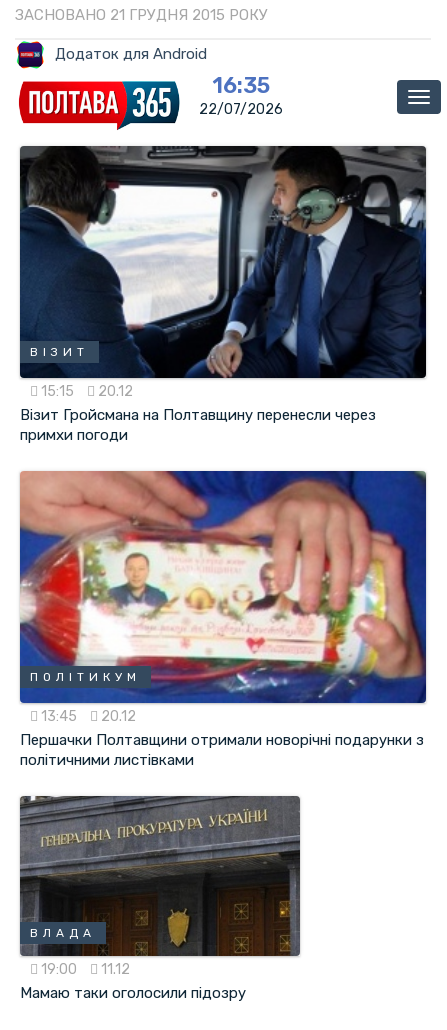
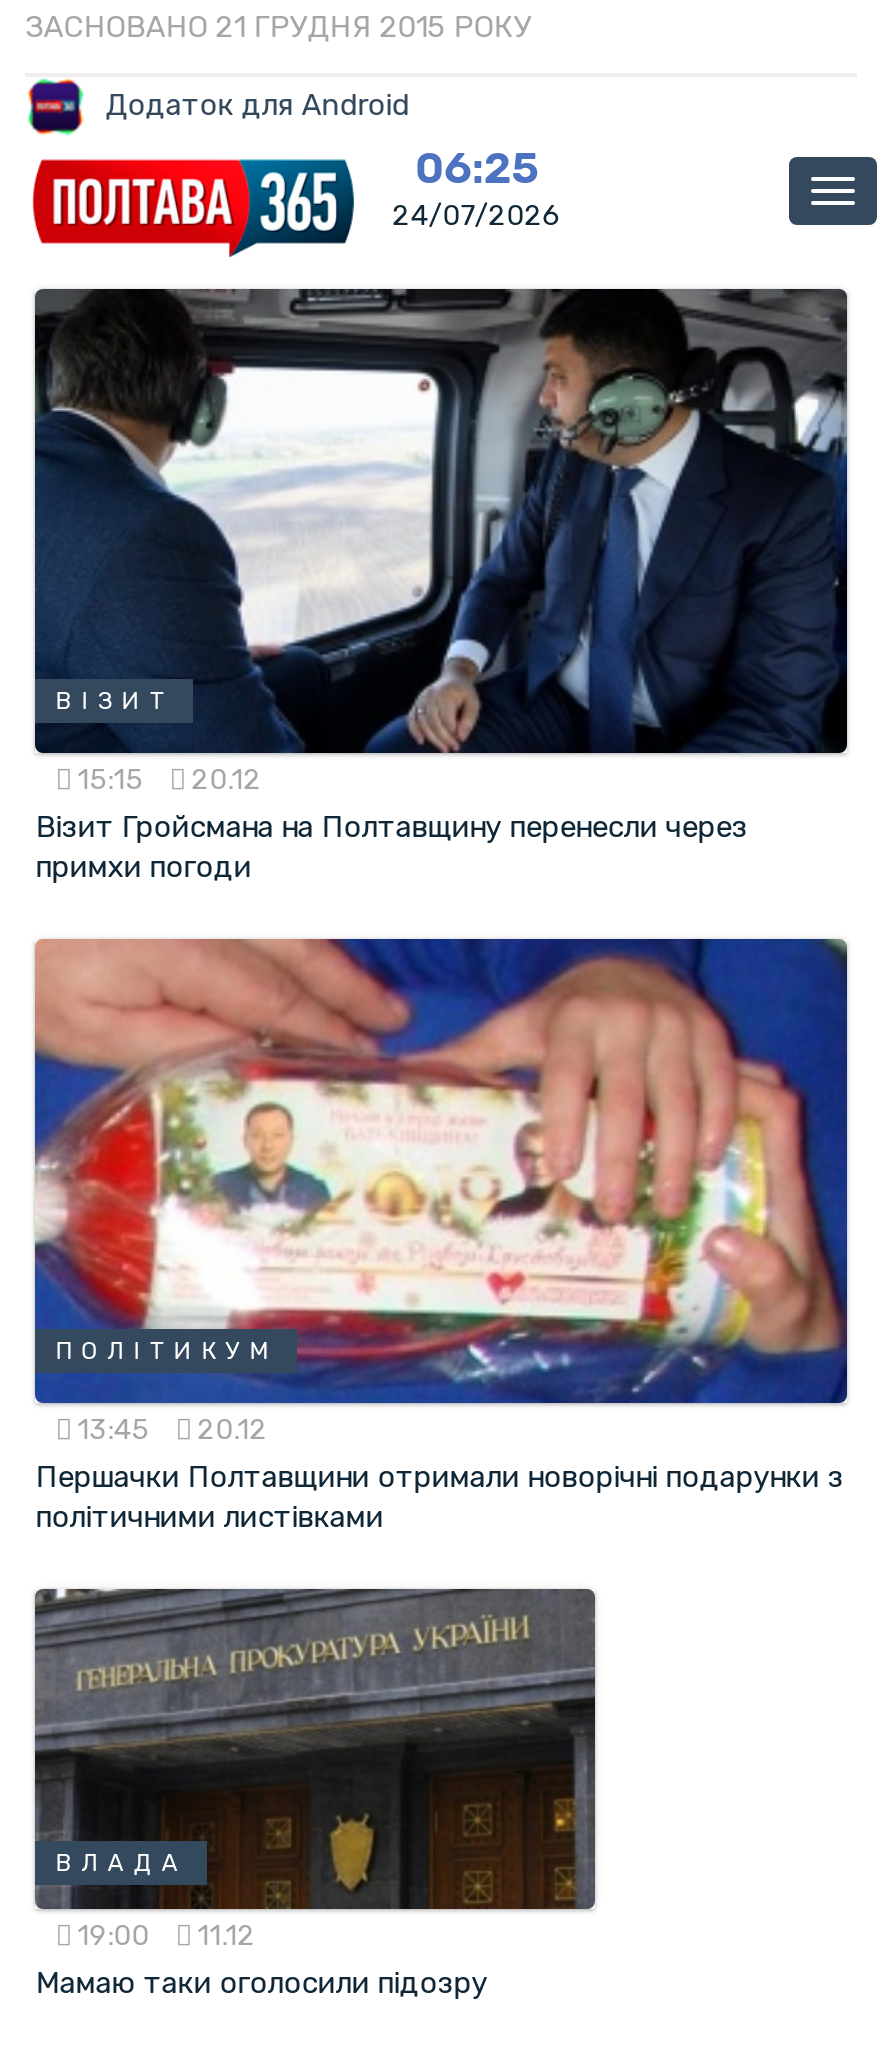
[212,72,270,99] 16:35 -> [415,141,537,195] 06:25
[199,101,283,118] 22/07/2026 -> [392,199,560,233] 24/07/2026

